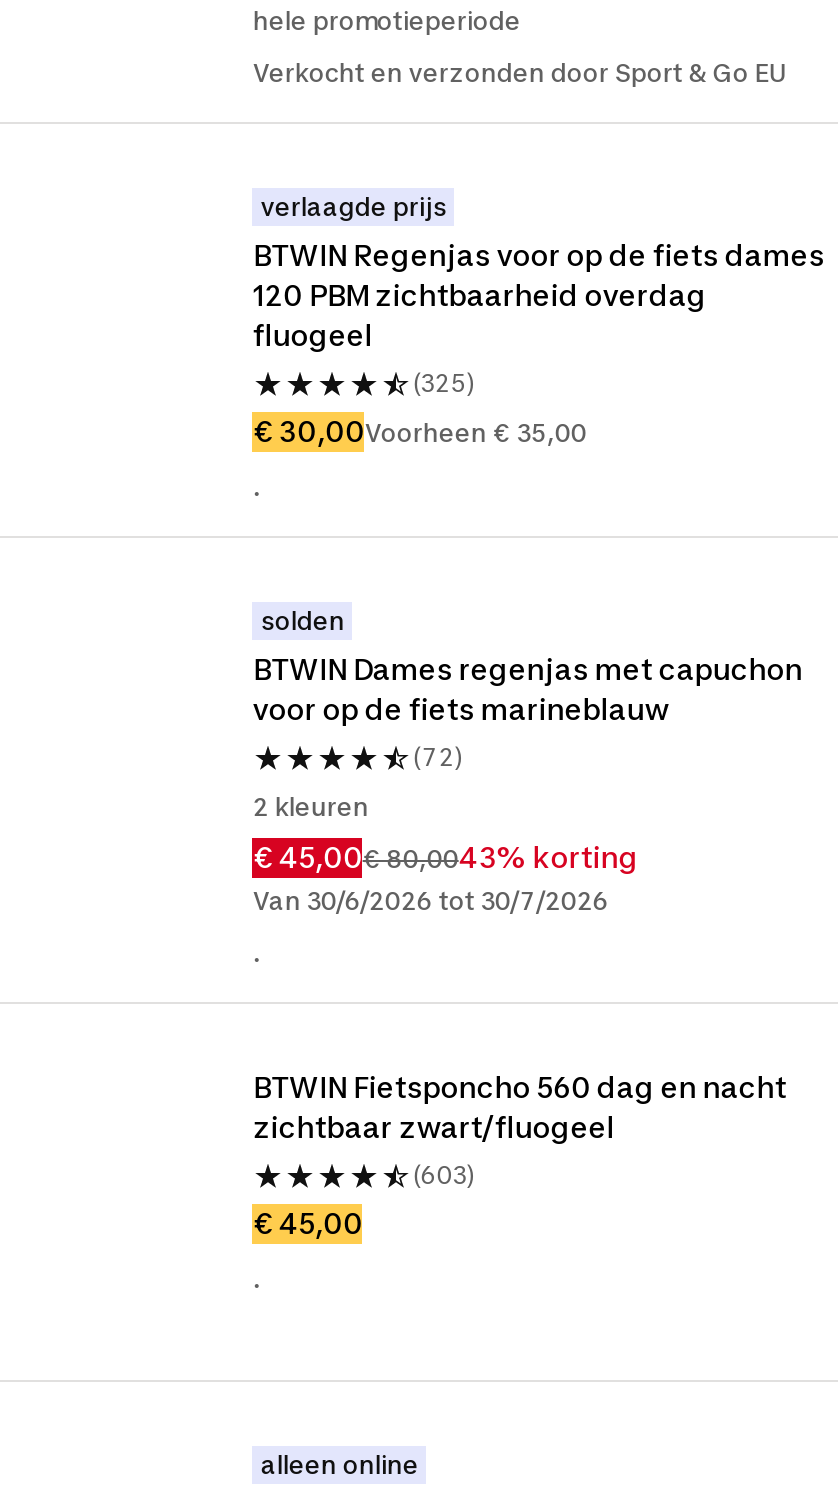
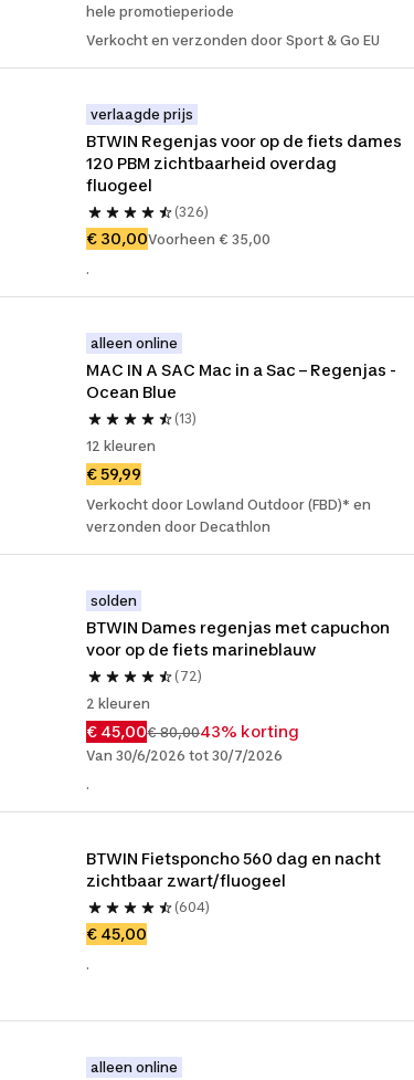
[413,368,475,398] (325) -> [175,203,209,220] (326)
none -> [86,335,397,535] alleen online | MAC IN A SAC Mac in a Sac – Regenjas - | Ocean Blue | (13) | 12 kleuren | € 59,99 | Verkocht door Lowland Outdoor (FBD)* en | verzonden door Decathlon
[413,1160,475,1190] (603) -> [175,899,210,915] (604)

